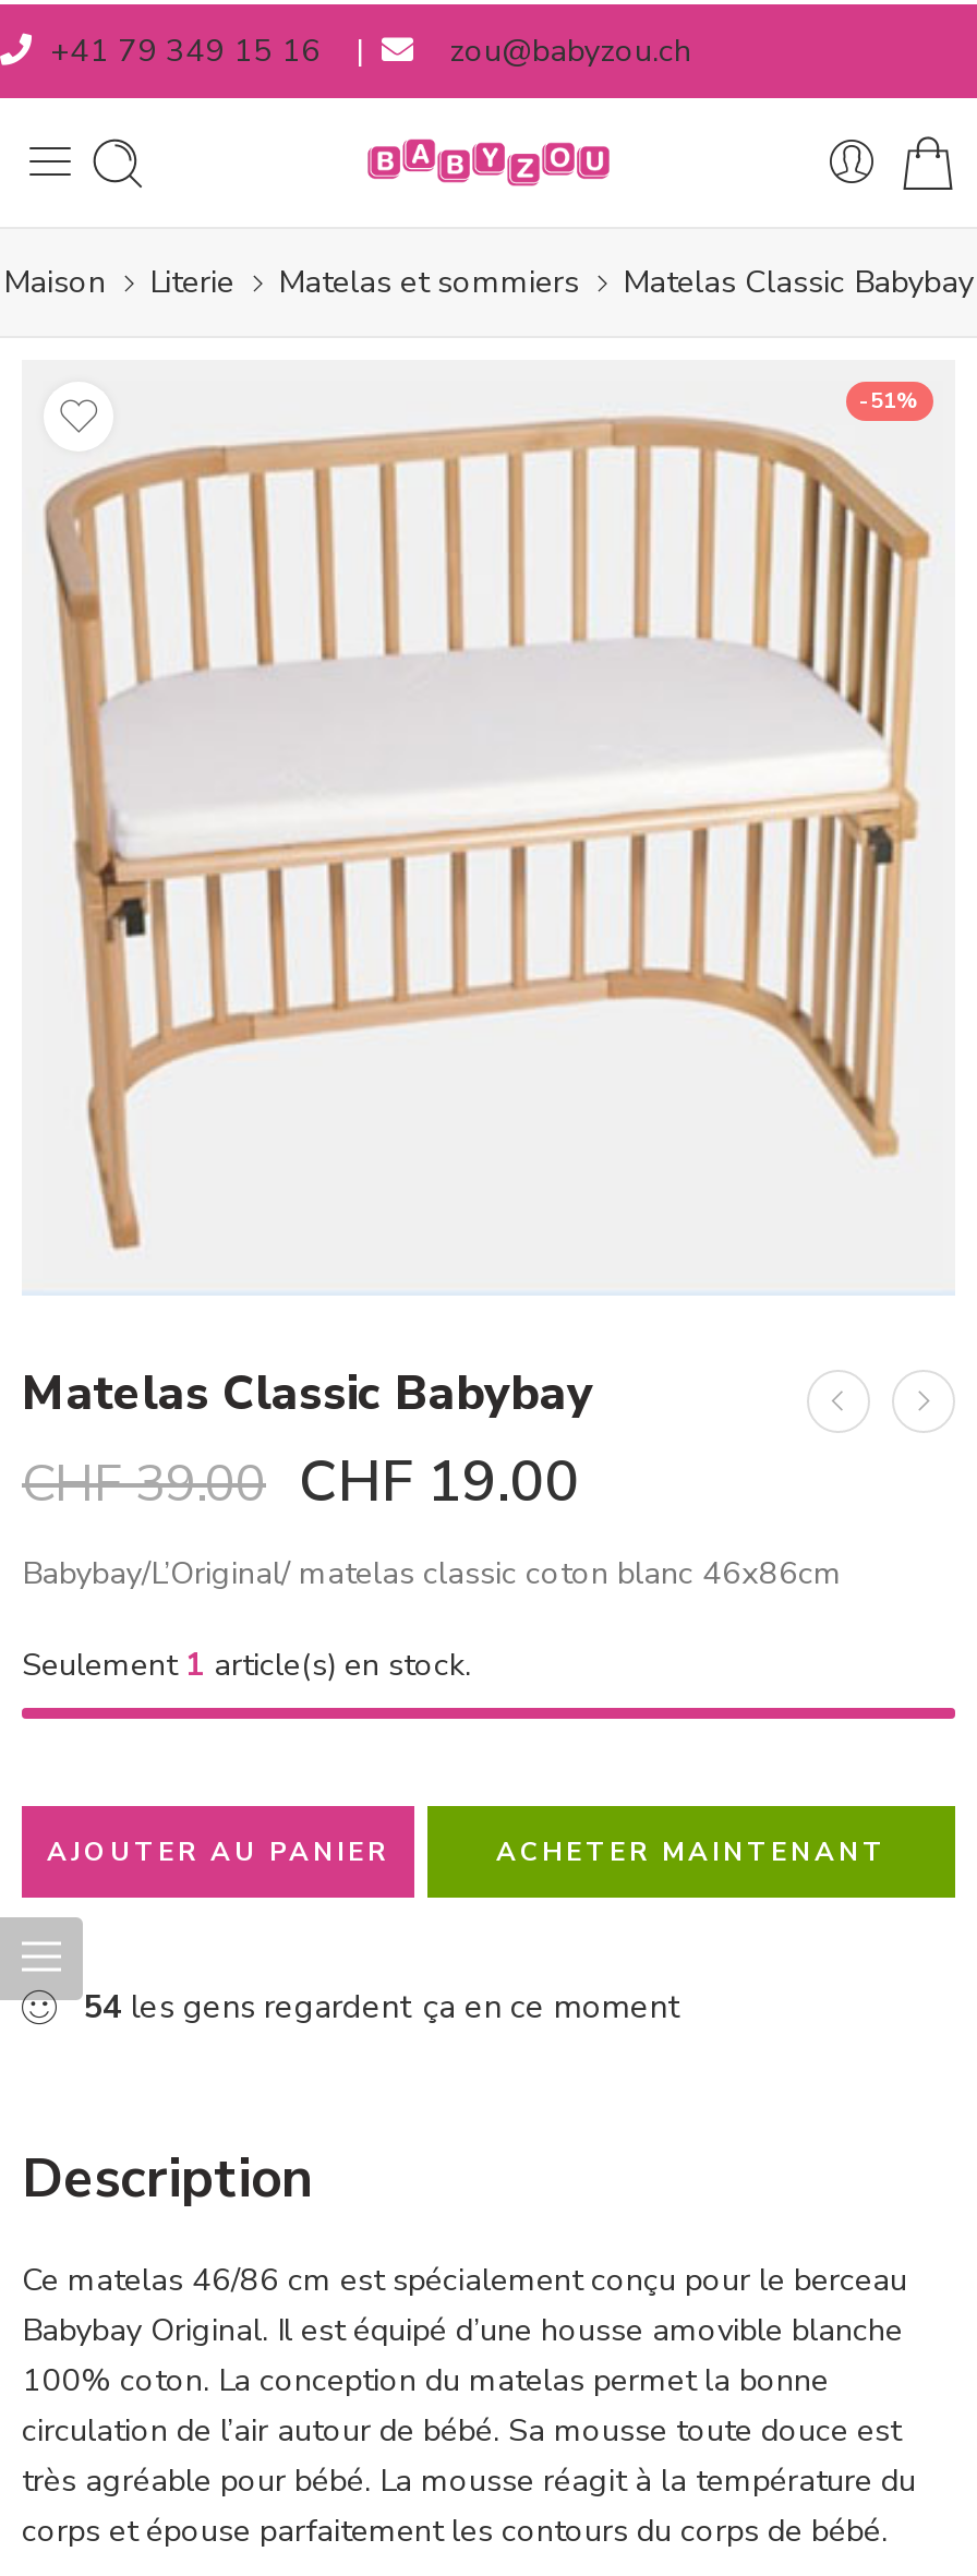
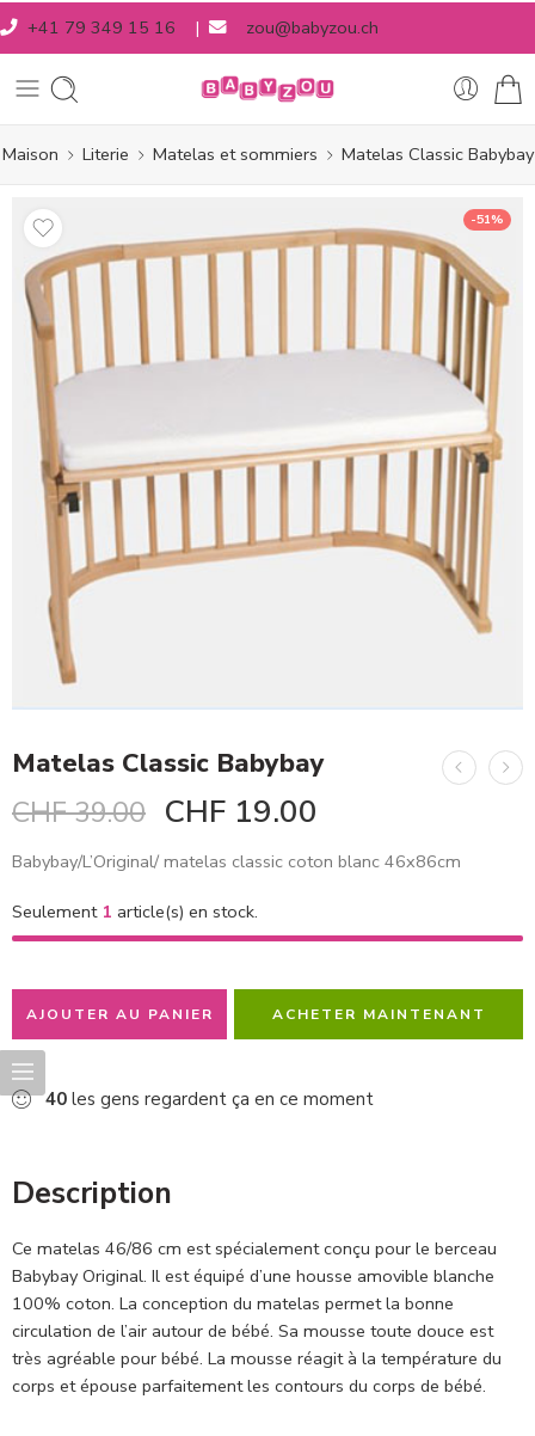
[83,1985,683,2029] 54 les gens regardent ça en ce moment -> [45,1087,374,1111] 40 les gens regardent ça en ce moment

